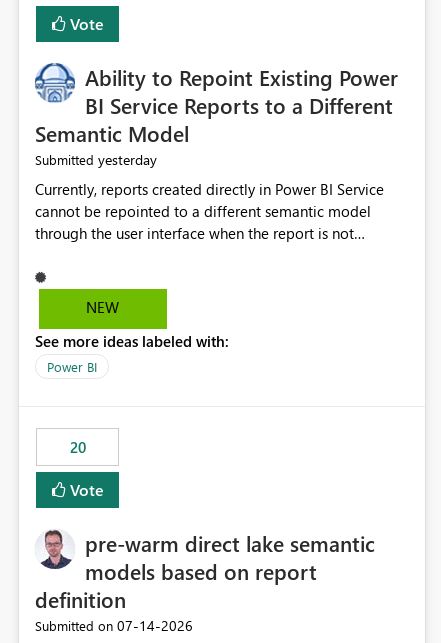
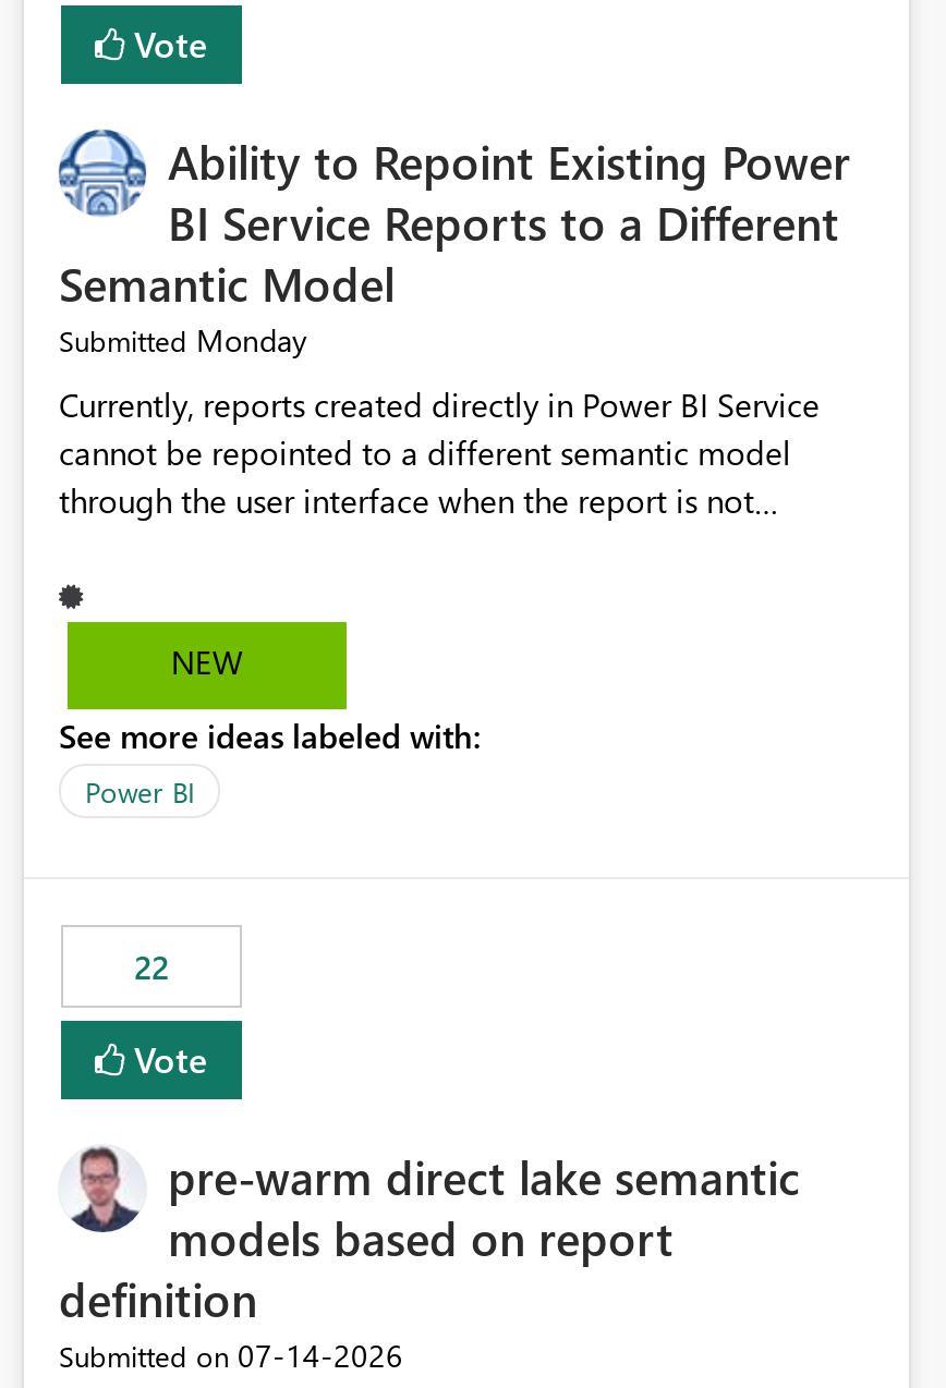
[35,150,157,169] Submitted yesterday -> [59,320,307,361] Submitted Monday
[69,437,85,457] 20 -> [134,945,169,989] 22

